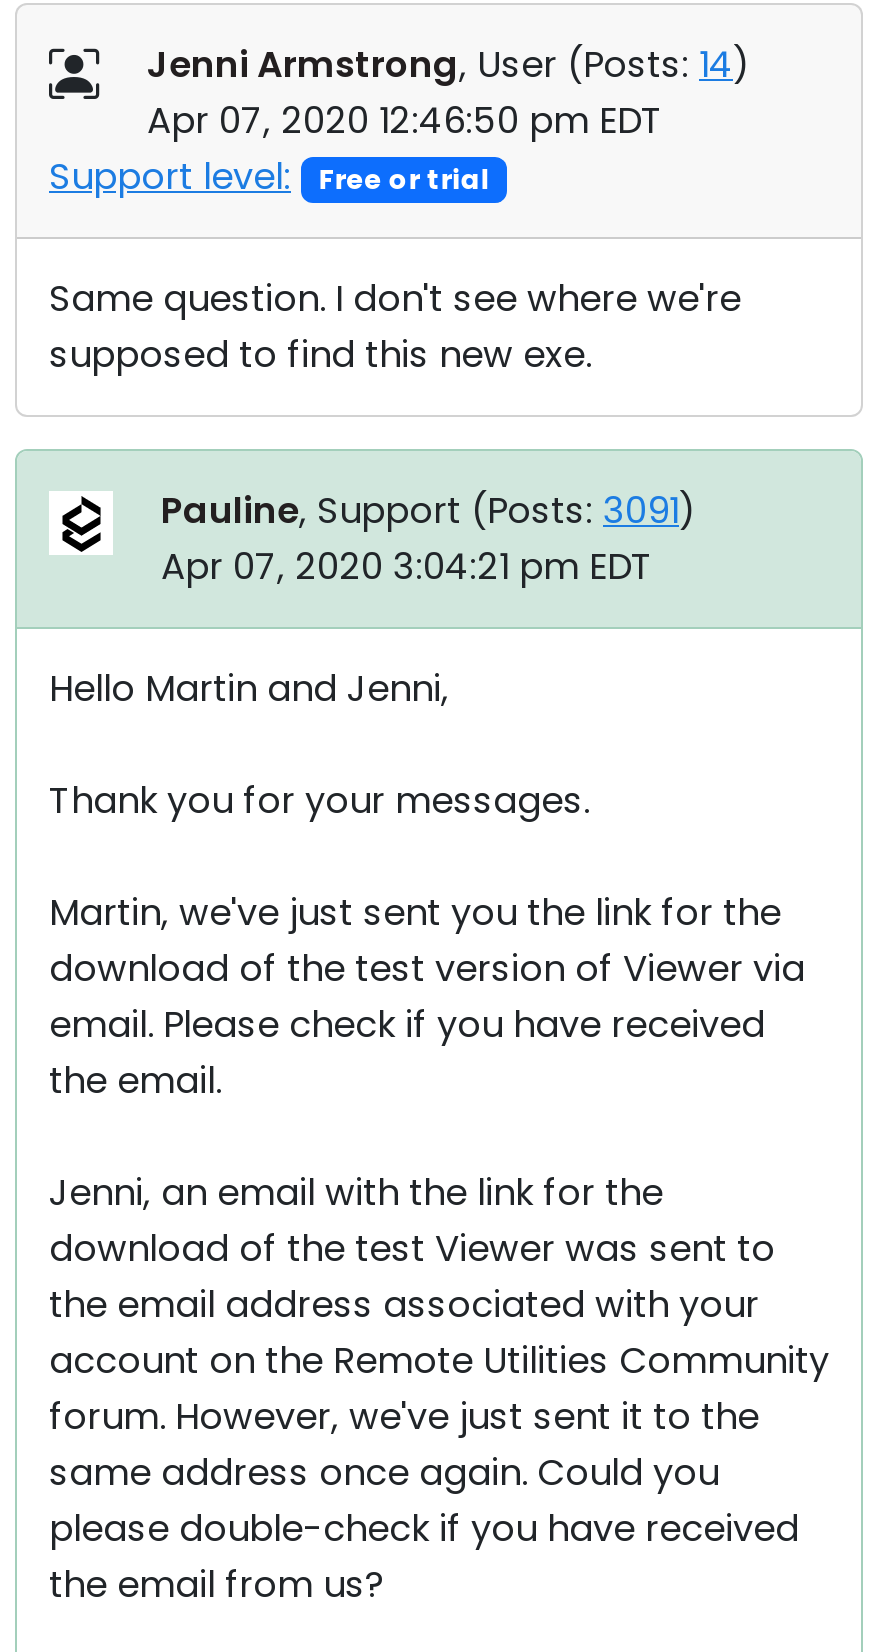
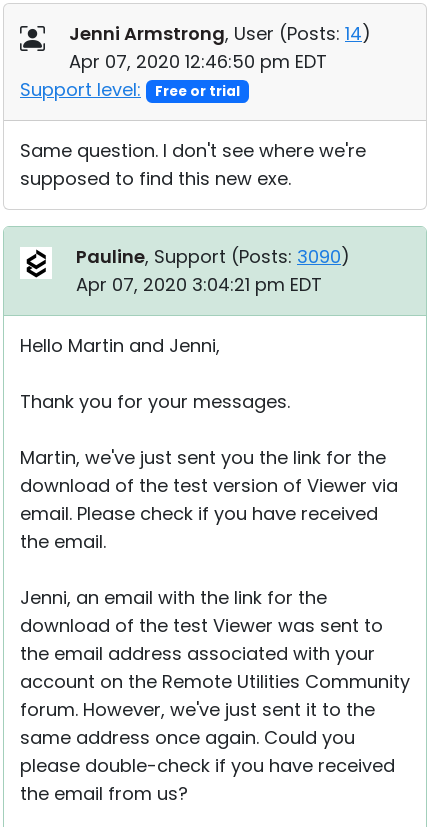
[161,485,697,535] Pauline, Support (Posts: 3091) -> [76,244,350,269] Pauline, Support (Posts: 3090)

